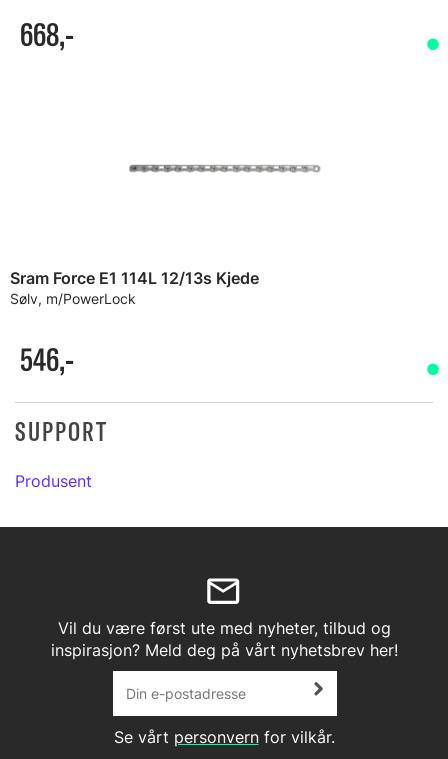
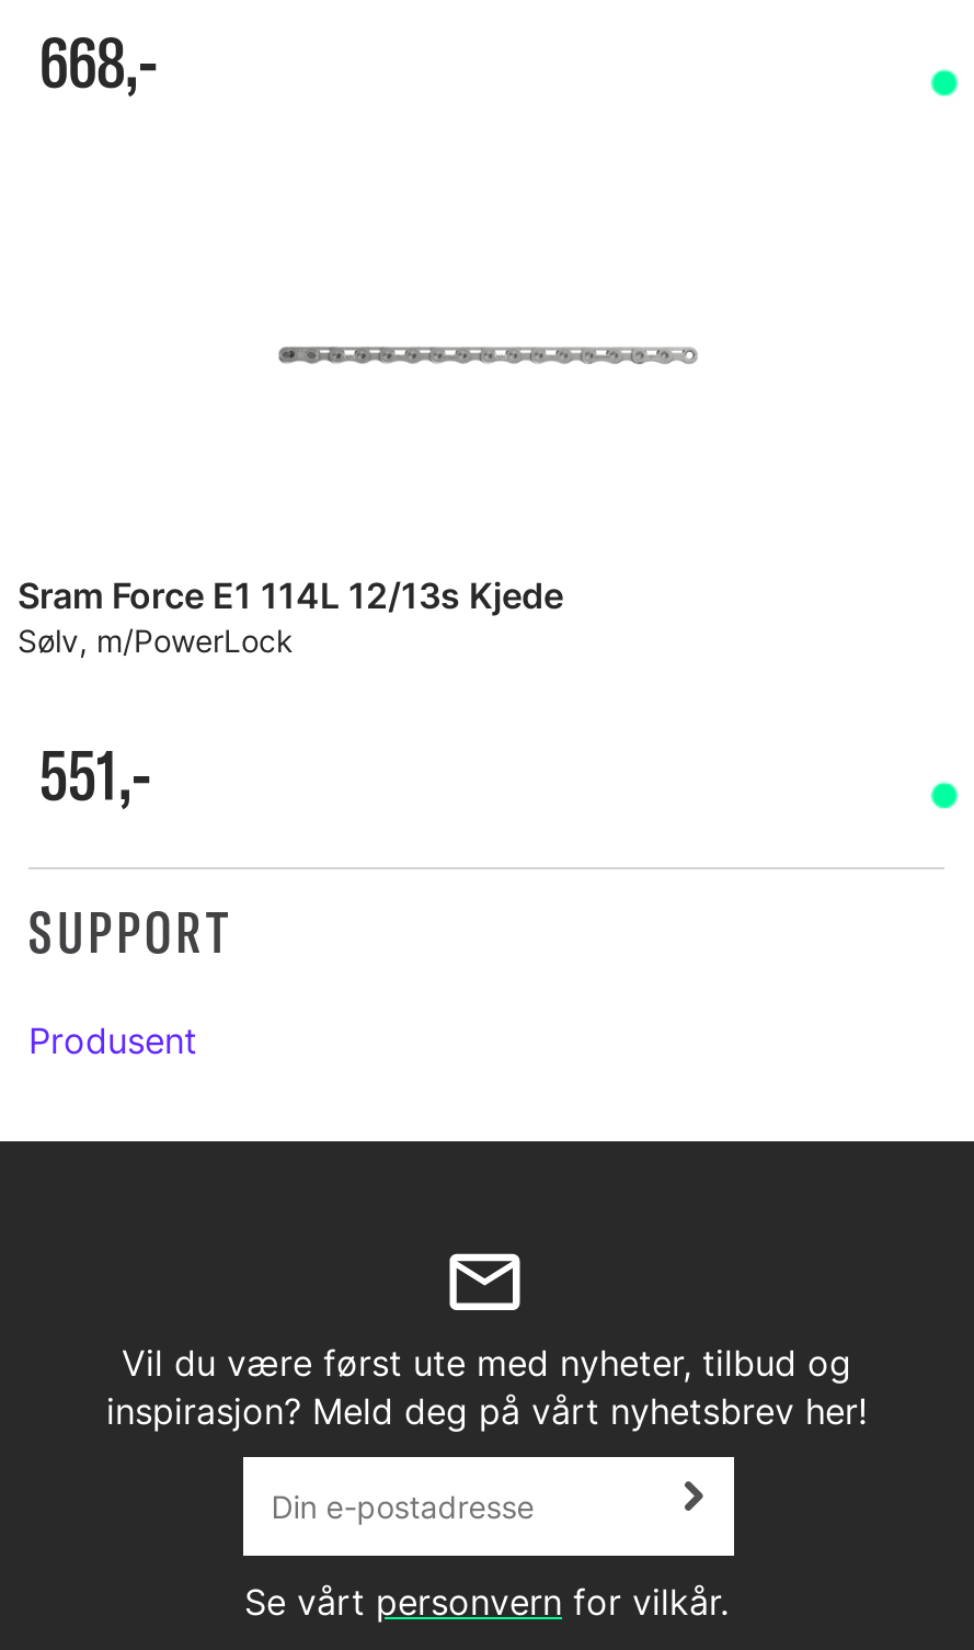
[20,339,74,379] 546,- -> [39,729,151,817] 551,-

